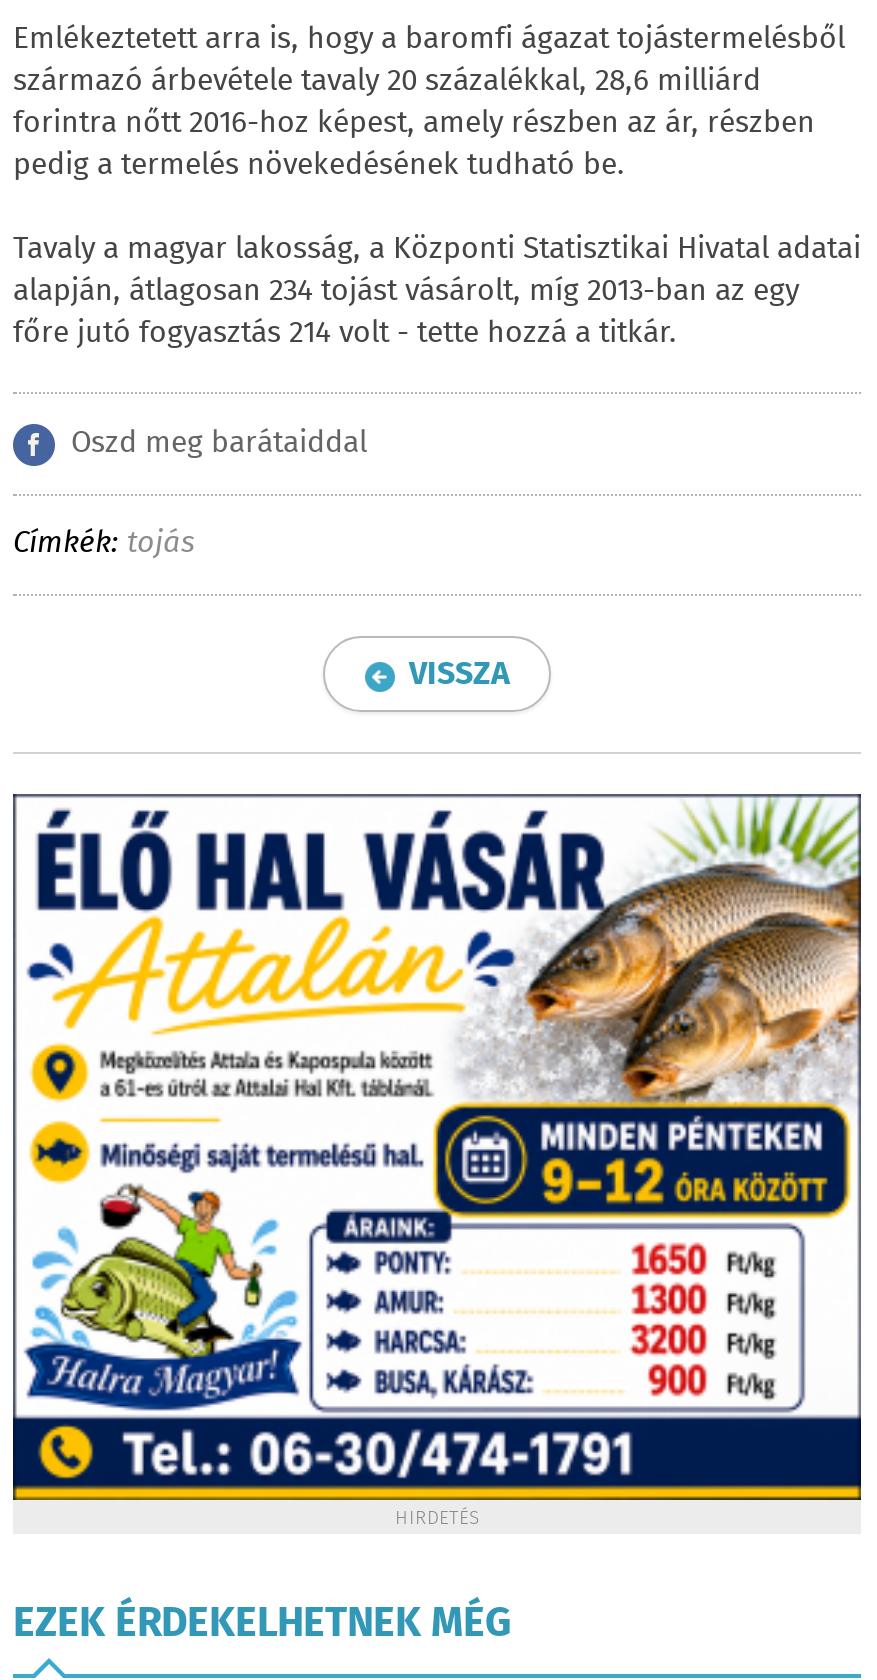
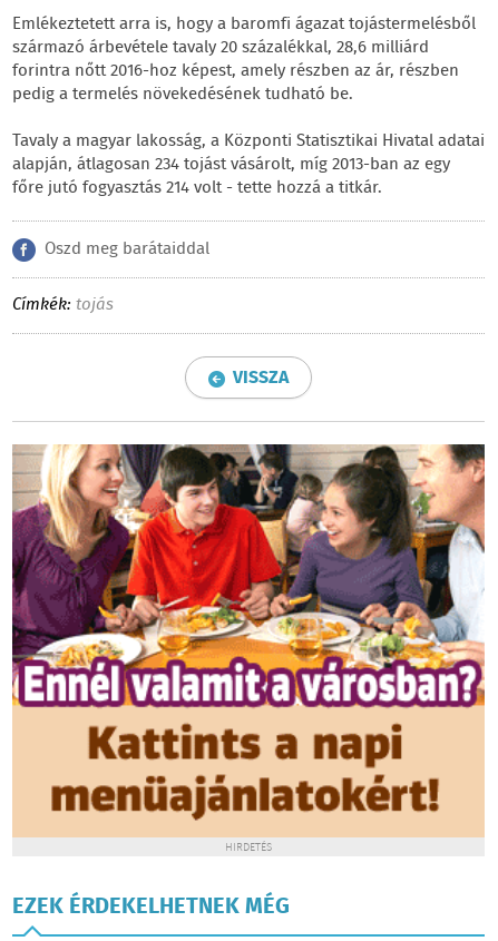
[11,792,863,1502] [image] -> [11,443,486,837] [image]

